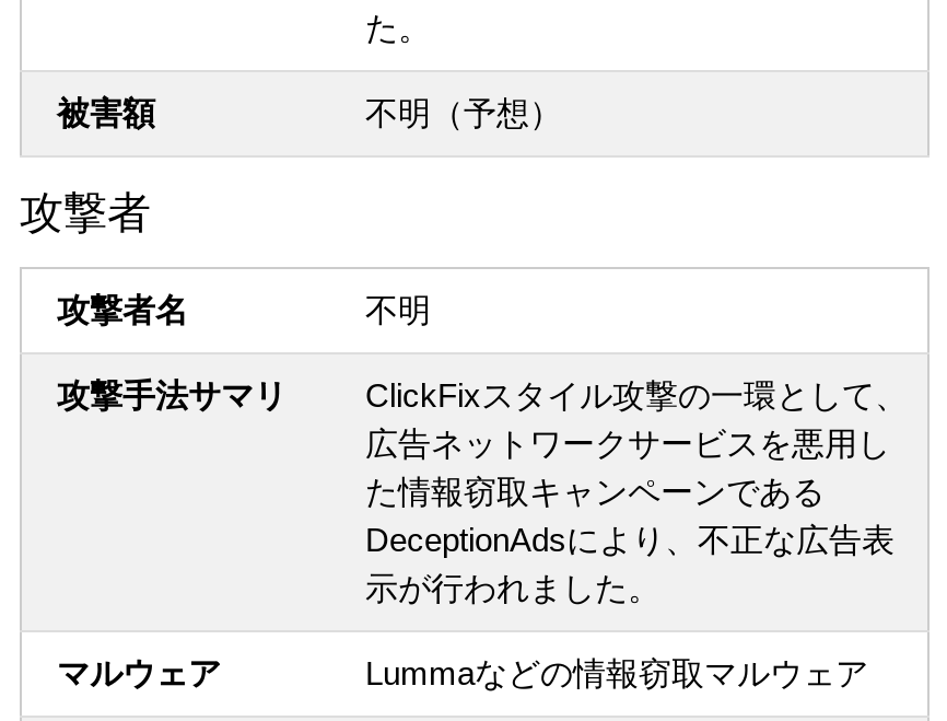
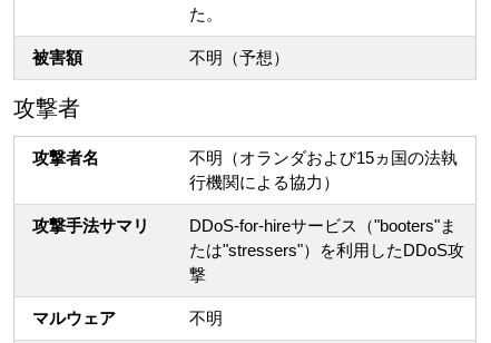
moved [365,291,431,328] -> [189,309,223,328]: 不明
none -> [189,148,458,192] 不明（オランダおよび15ヵ国の法執 | 行機関による協力）
moved [57,377,287,414] -> [32,216,149,235]: 攻撃手法サマリ
[365,377,908,606] ClickFixスタイル攻撃の一環として、 | 広告ネットワークサービスを悪用し | た情報窃取キャンペーンである | DeceptionAdsにより、不正な広告表 | 示が行われました。 -> [189,216,464,284] DDoS-for-hireサービス（"booters"ま | たは"stressers"）を利用したDDoS攻 | 撃
[365,654,868,692] Lummaなどの情報窃取マルウェア -> none

